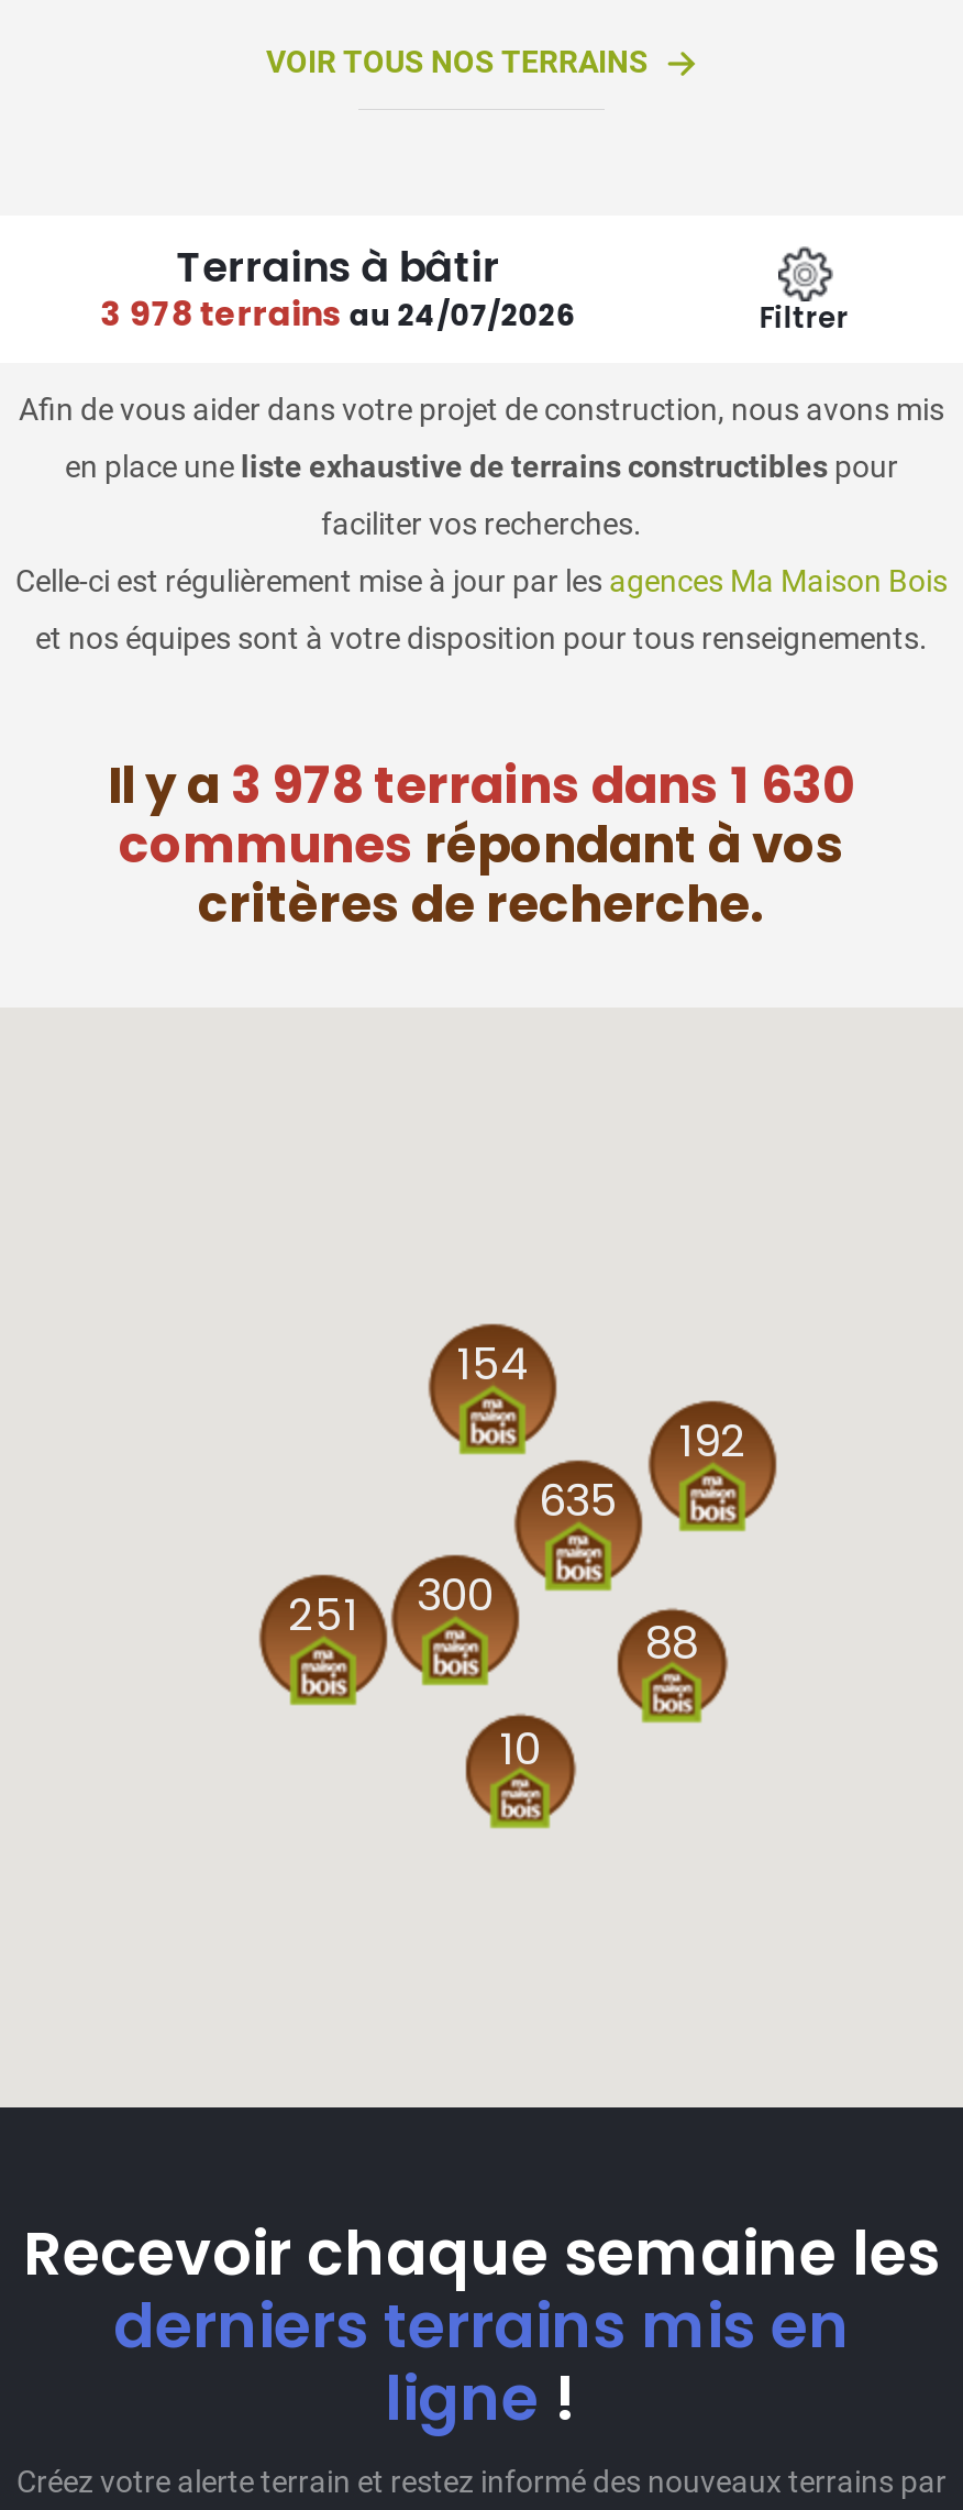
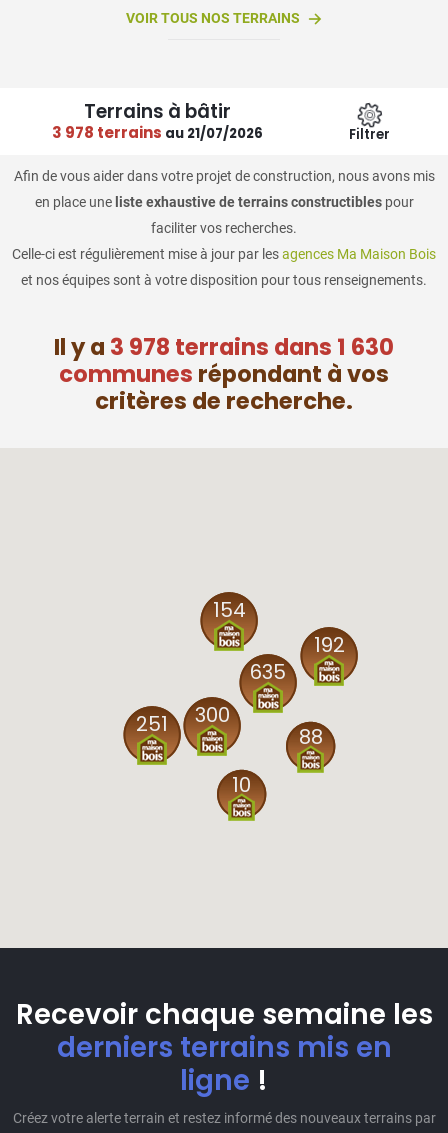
[101,289,576,336] 3 978 terrains au 24/07/2026 -> [52,122,263,143] 3 978 terrains au 21/07/2026

